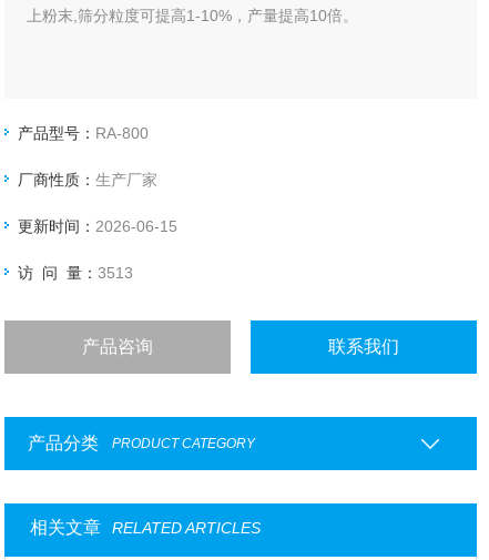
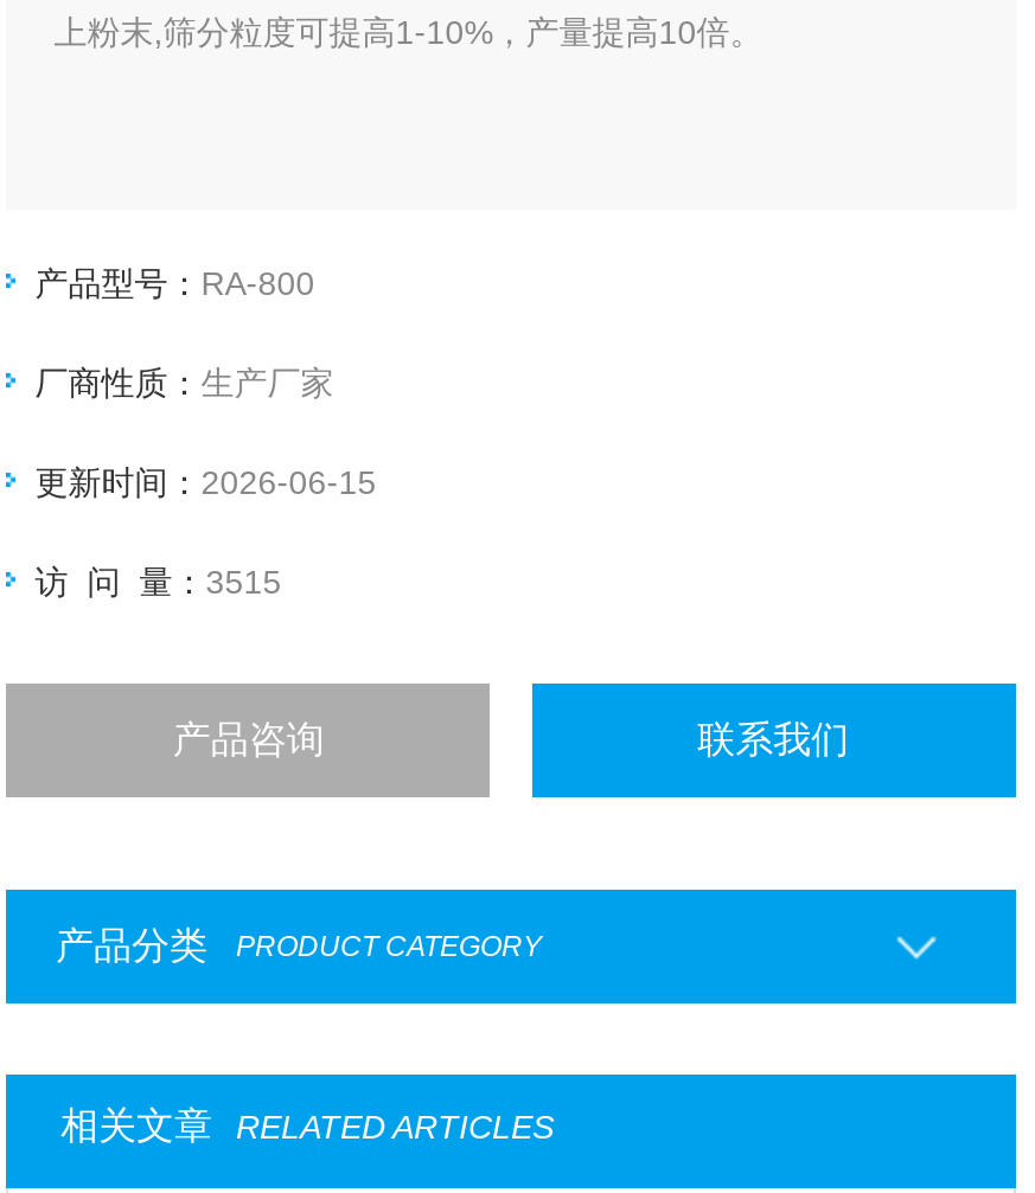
[18,264,133,282] 访 问 量：3513 -> [35,563,281,601] 访 问 量：3515

